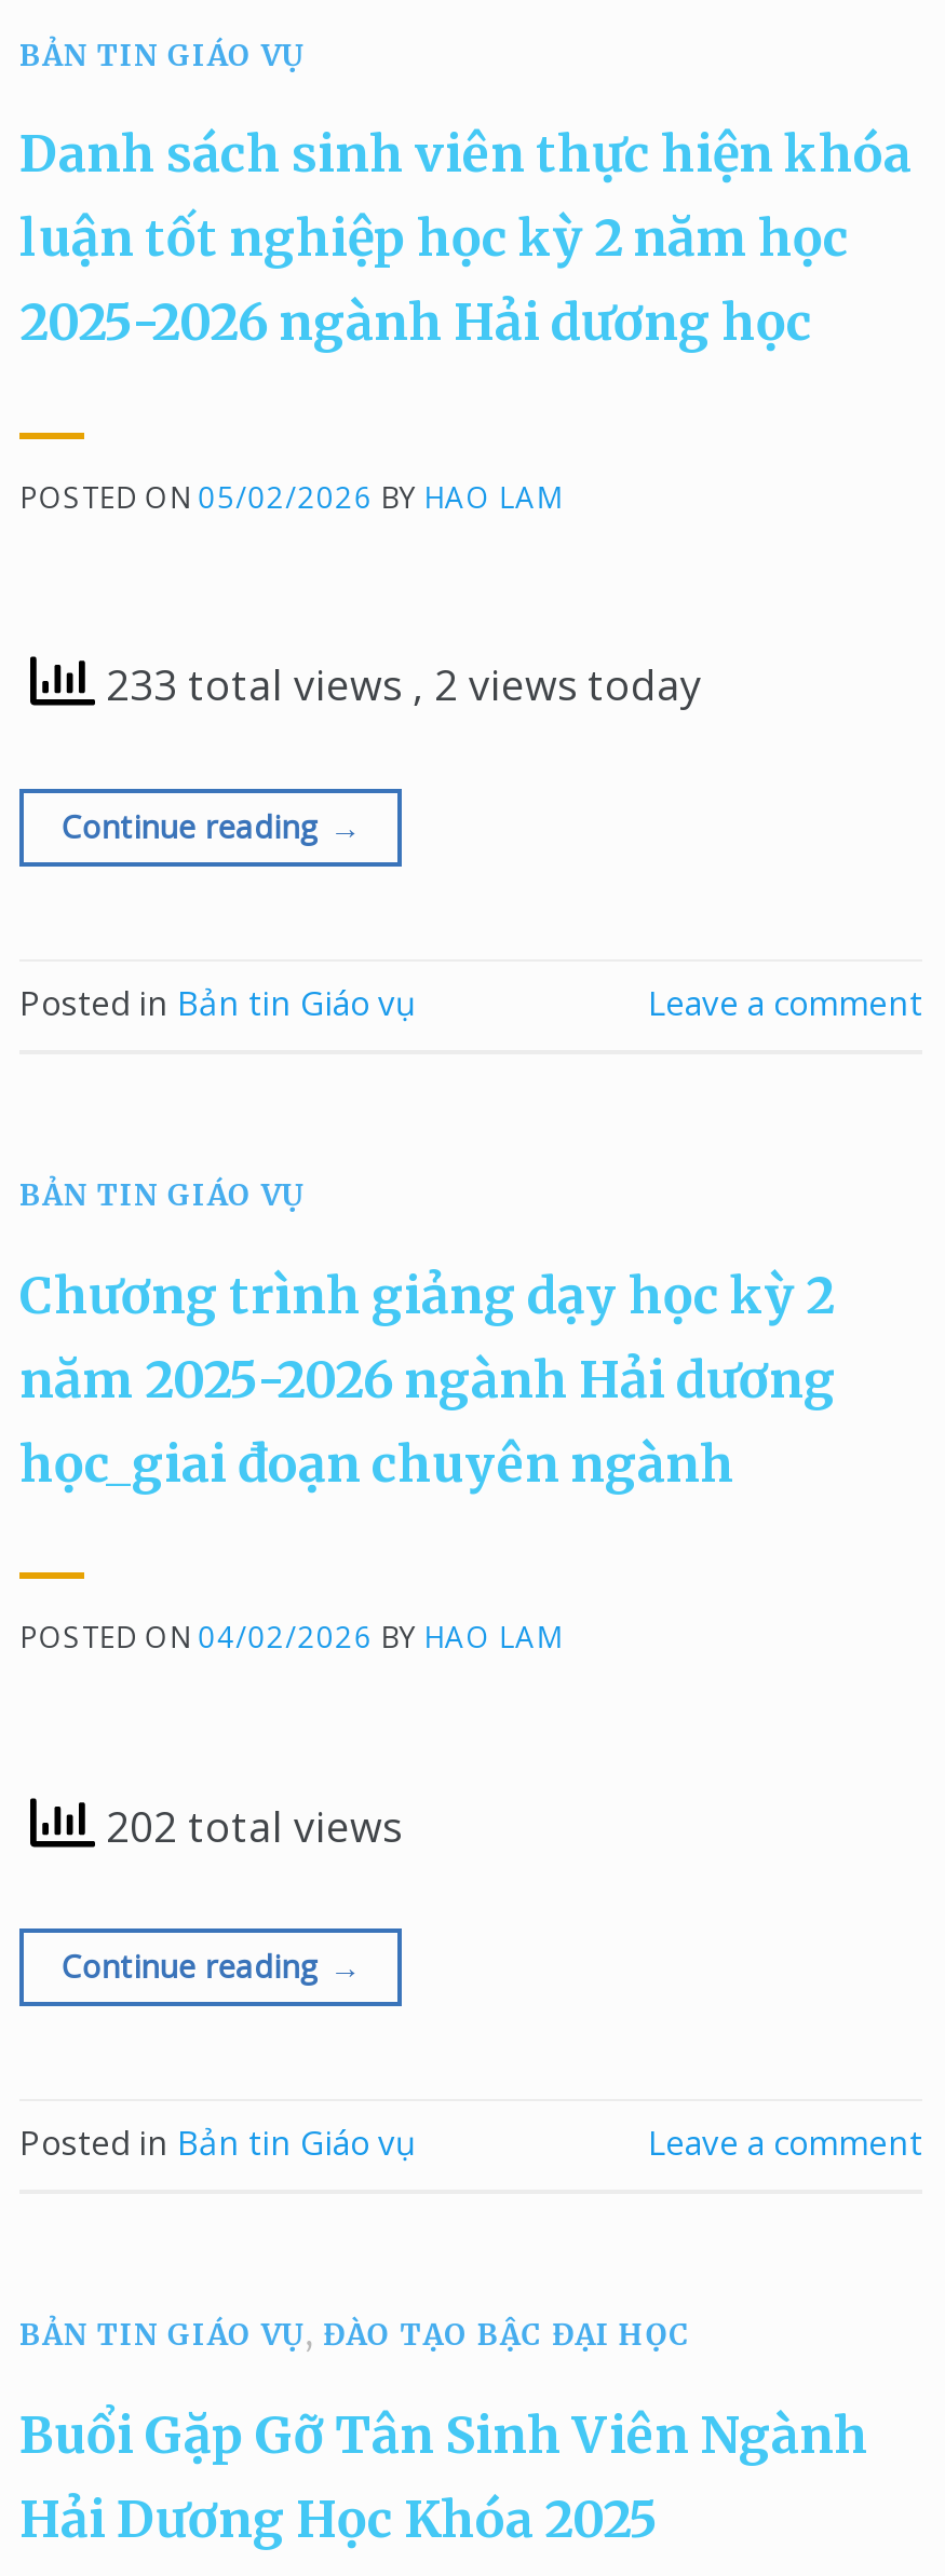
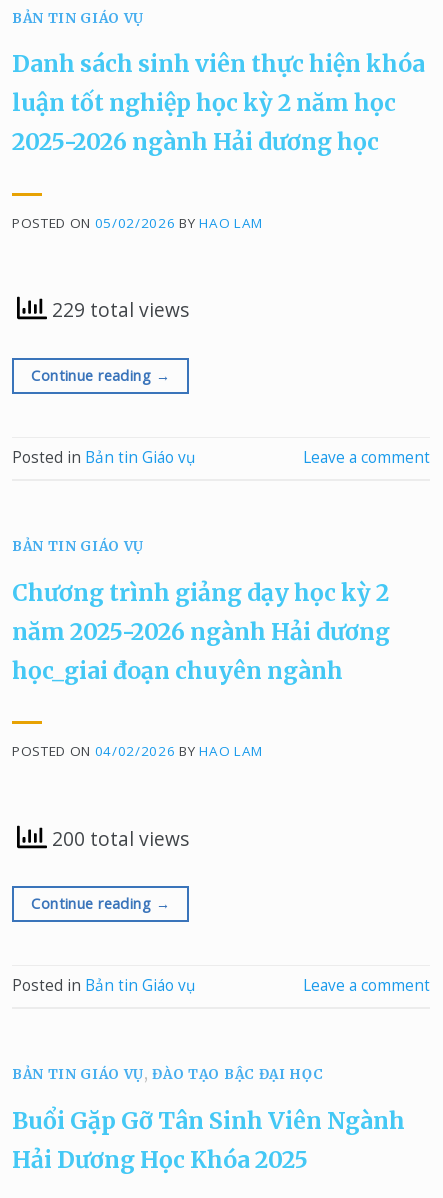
[95,656,702,715] 233 total views, 2 views today -> [47,297,189,324] 229 total views
[95,1796,402,1854] 202 total views -> [47,825,189,852] 200 total views

